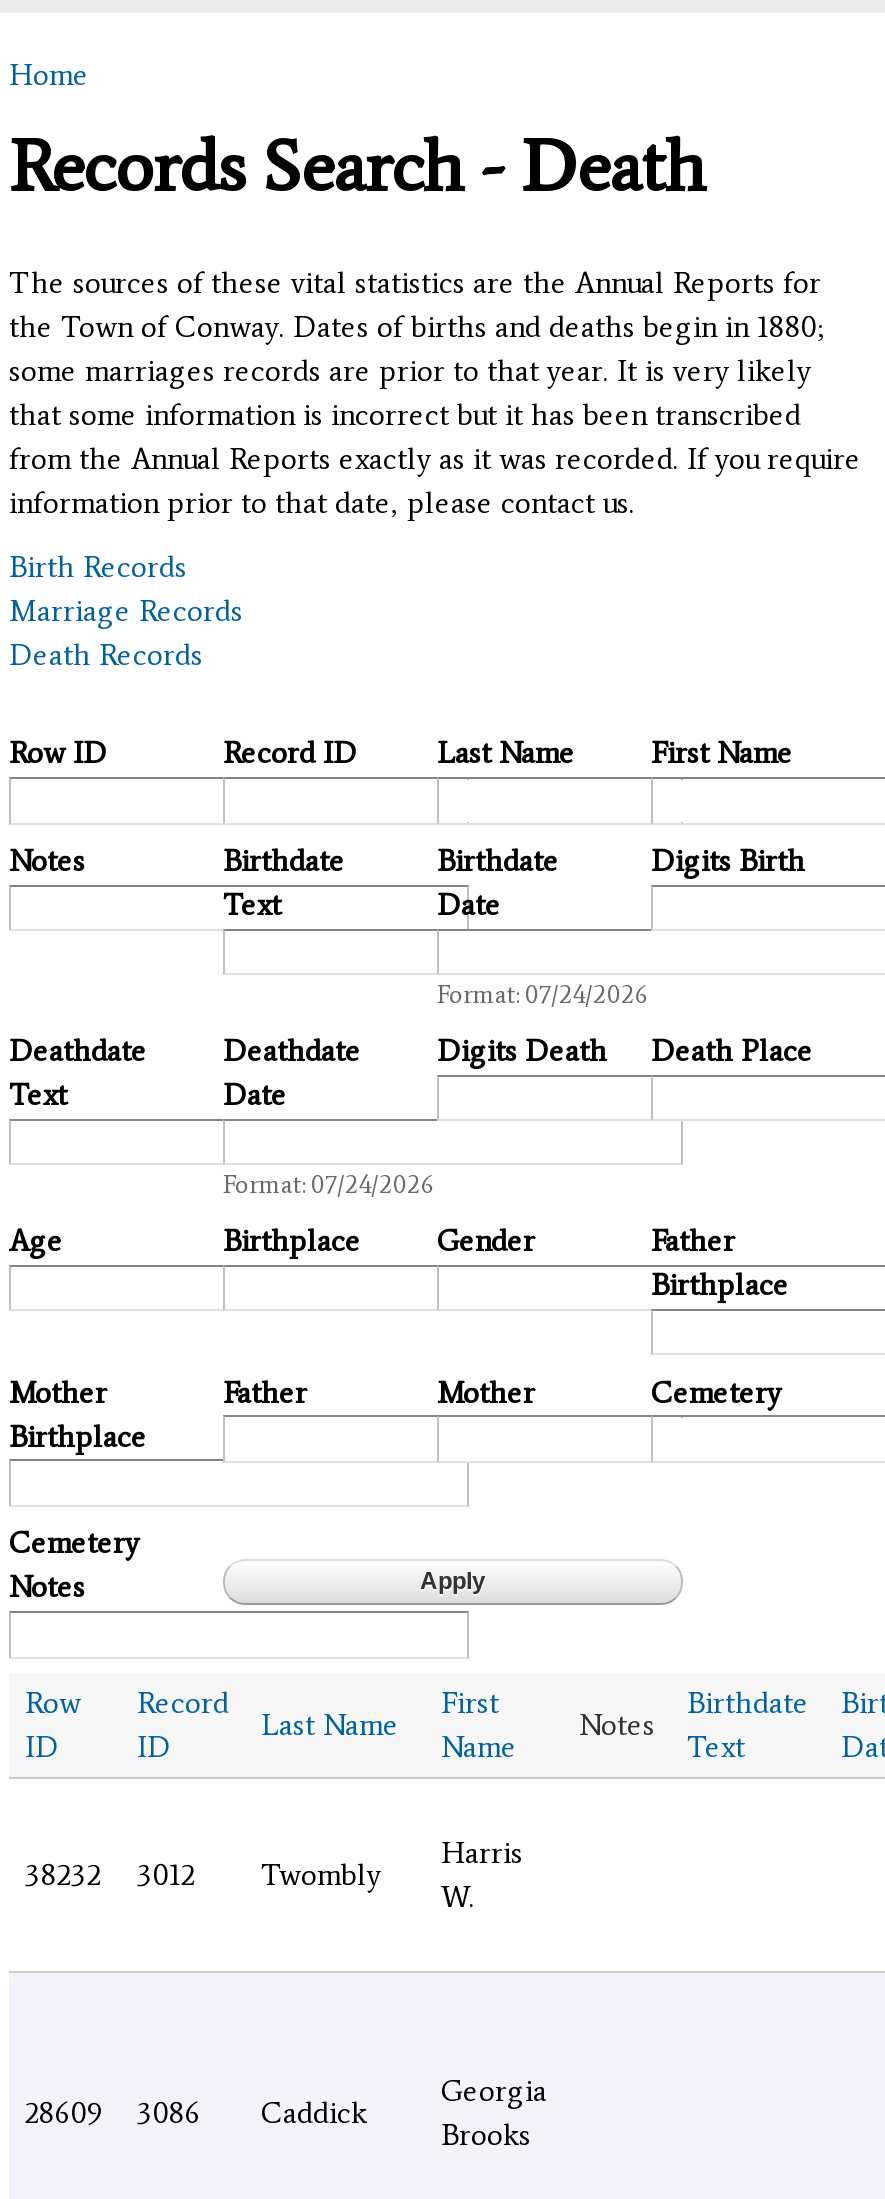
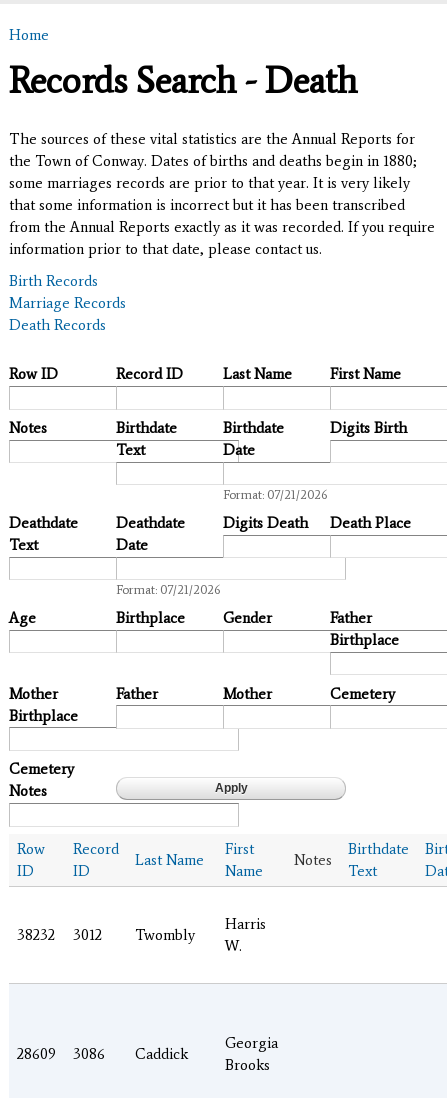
[437,980,647,1010] Format: 07/24/2026 -> [223,487,327,502] Format: 07/21/2026
[223,1169,433,1199] Format: 07/24/2026 -> [116,582,220,597] Format: 07/21/2026

